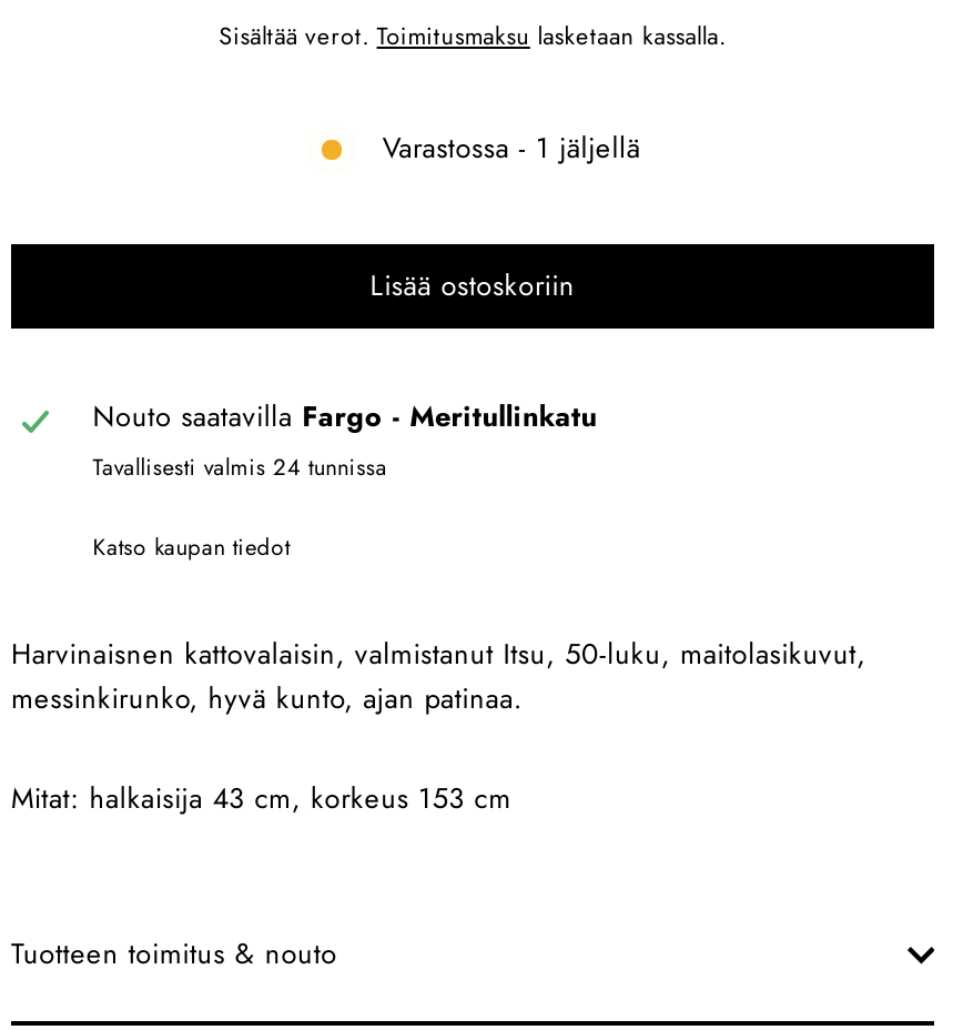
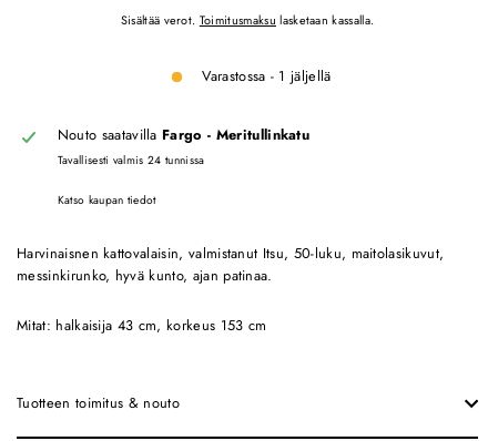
[370,263,575,306] Lisää ostoskoriin -> none

